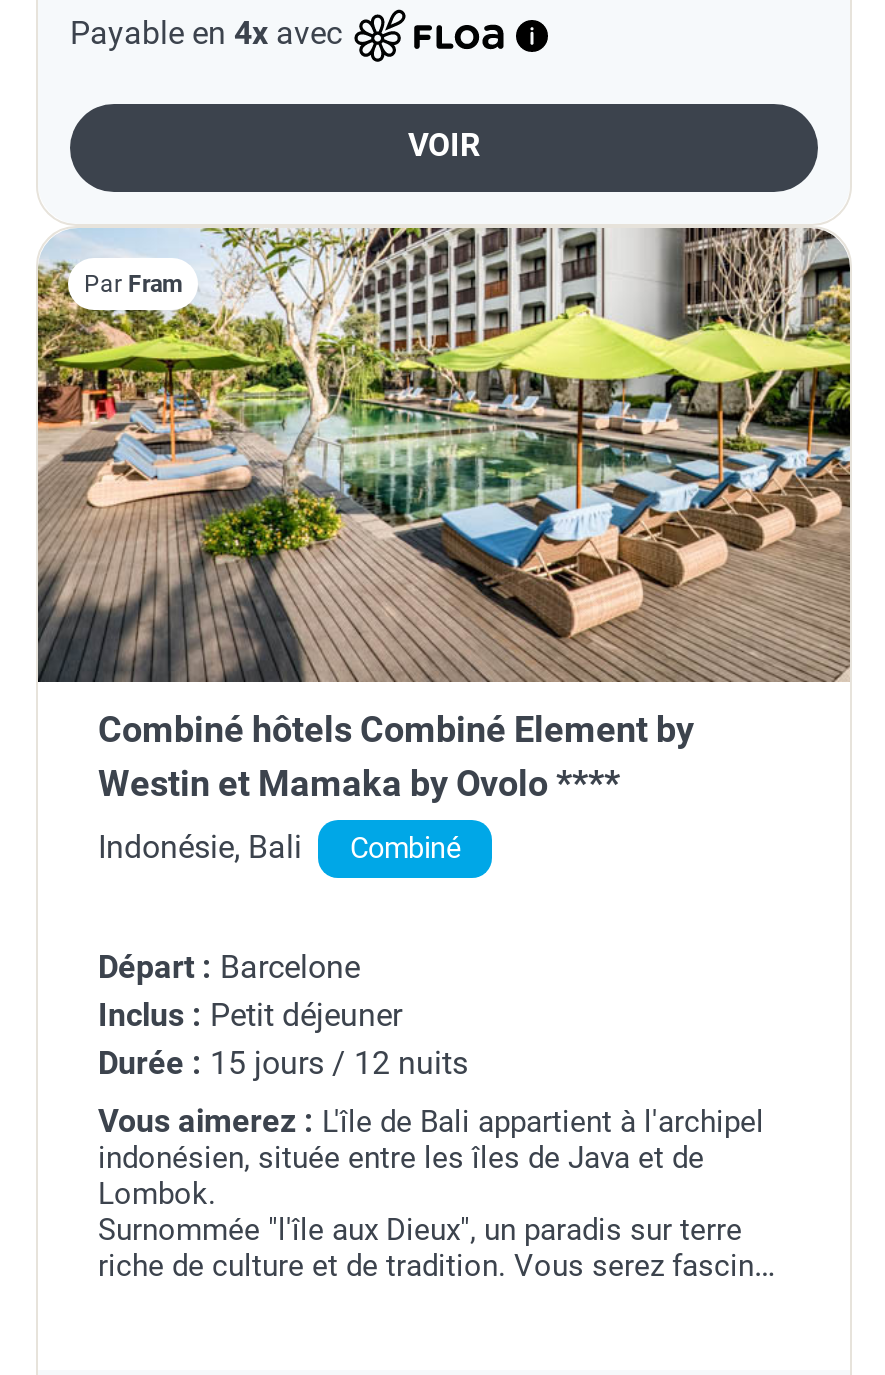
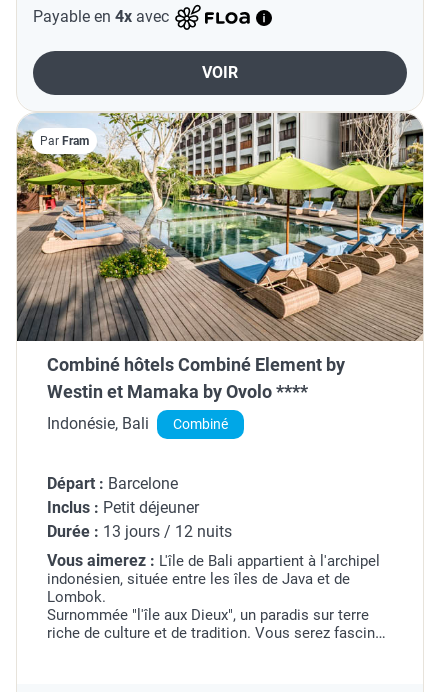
[98,1044,468,1082] Durée : 15 jours / 12 nuits -> [47,522,232,541] Durée : 13 jours / 12 nuits

